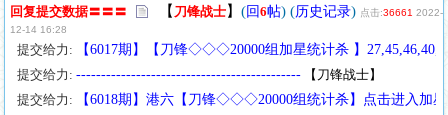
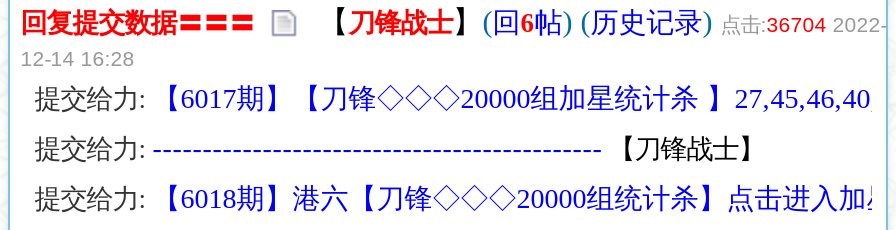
[159,3,443,19] 【刀锋战士】(回6帖) (历史记录) 点击:36661 2022- -> [318,6,886,38] 【刀锋战士】(回6帖) (历史记录) 点击:36704 2022-

